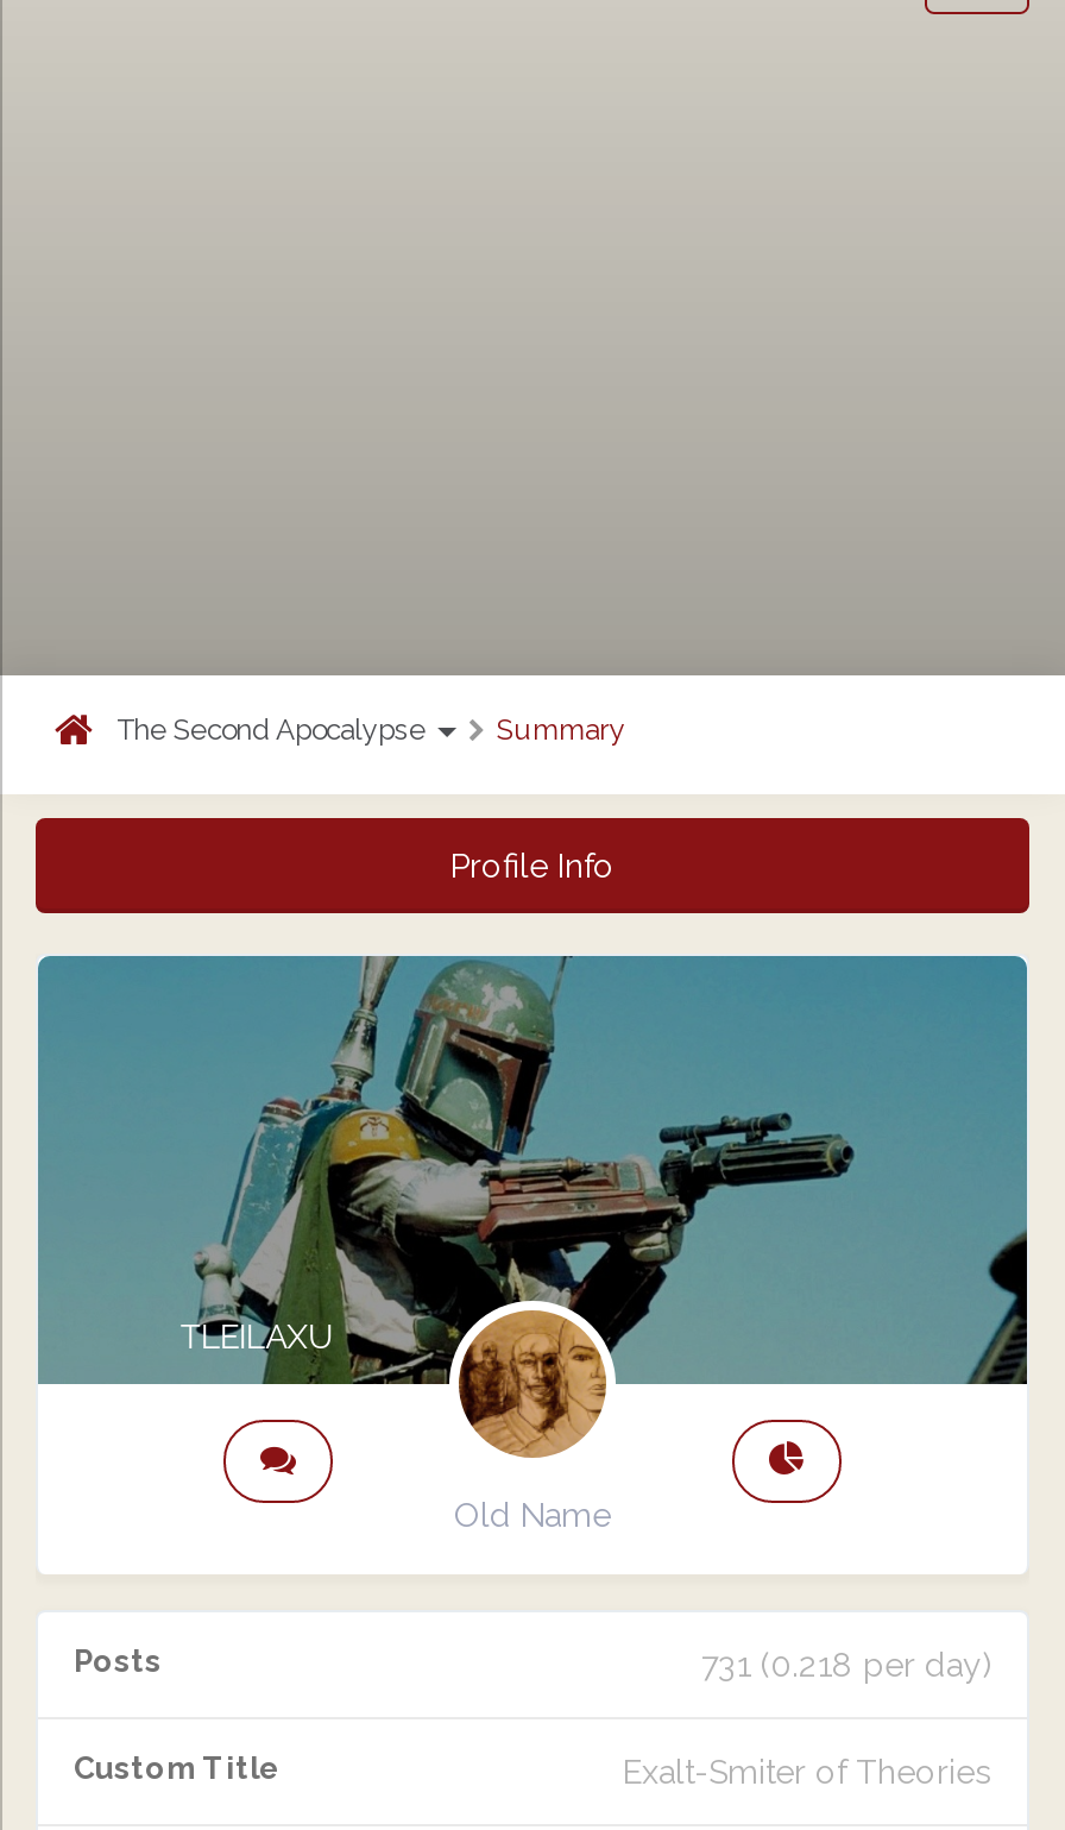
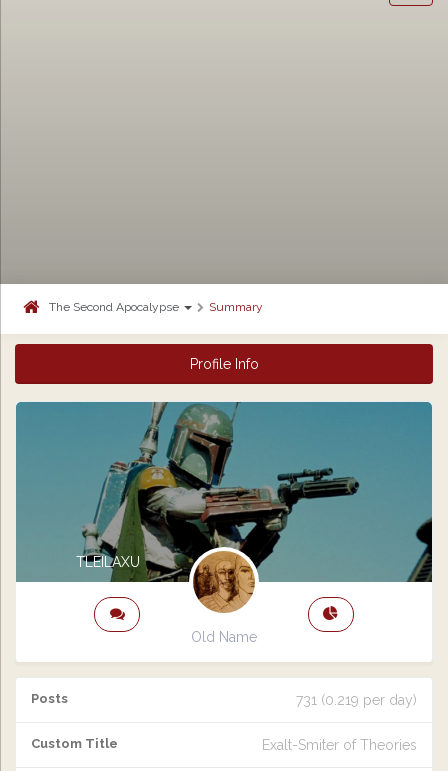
[701,1646,991,1684] 731 (0.218 per day) -> [296,692,417,708] 731 (0.219 per day)

